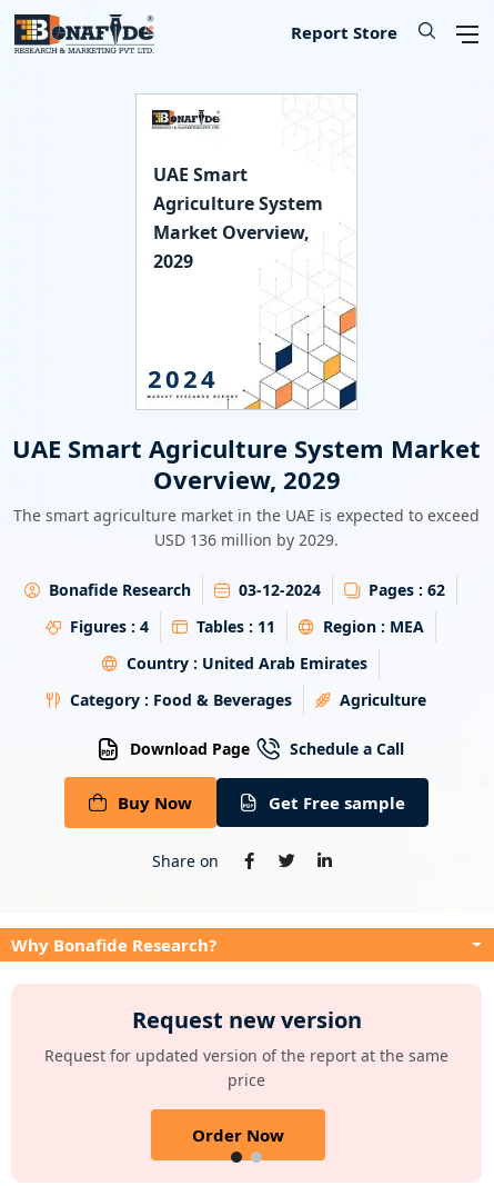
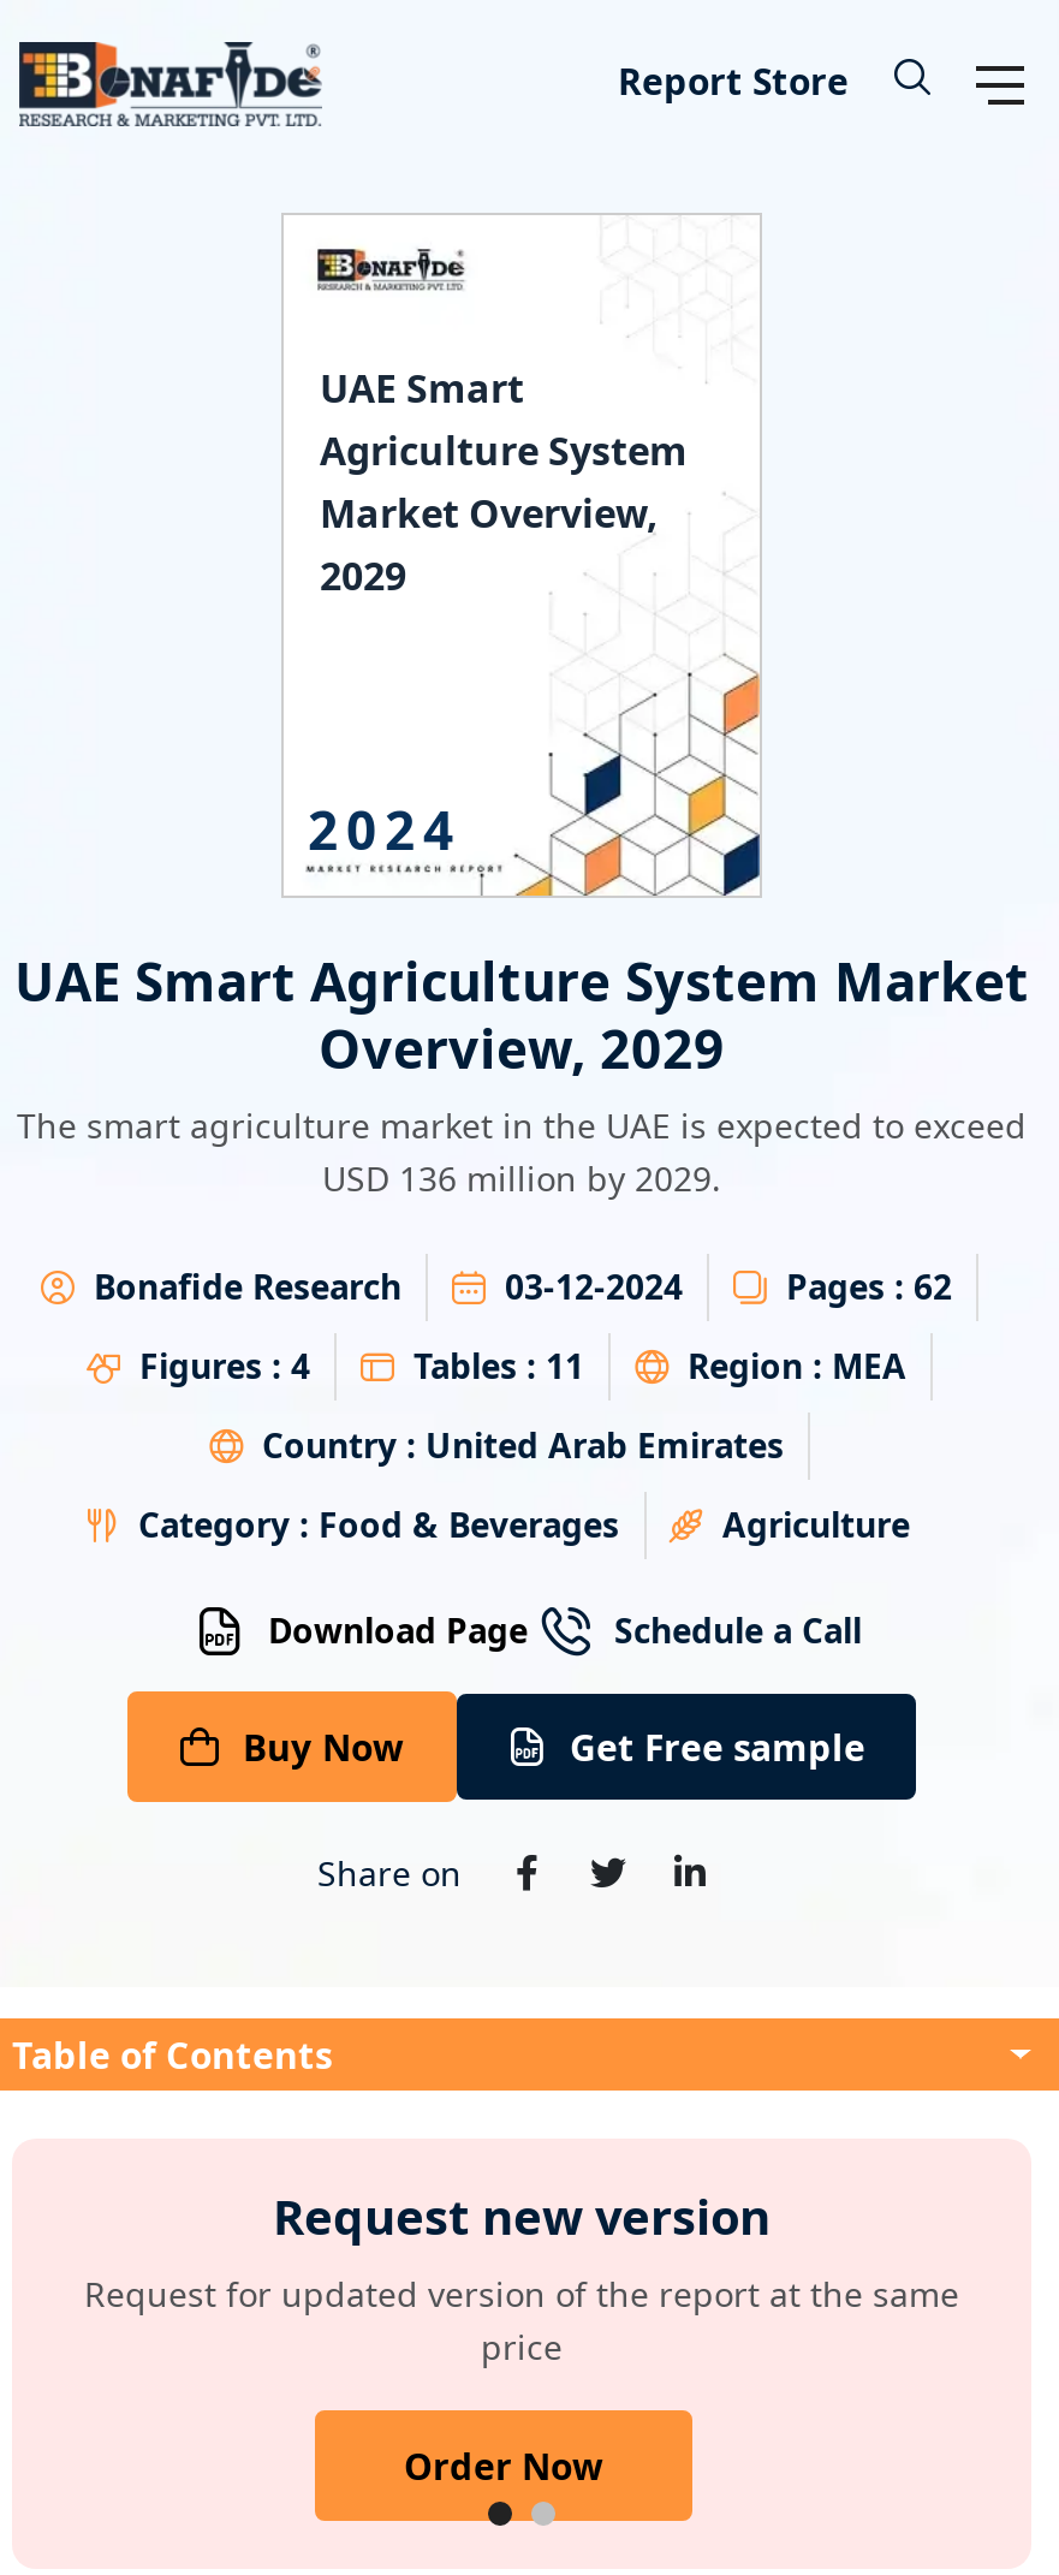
[11,934,216,956] Why Bonafide Research? -> [12,2031,332,2079] Table of Contents

